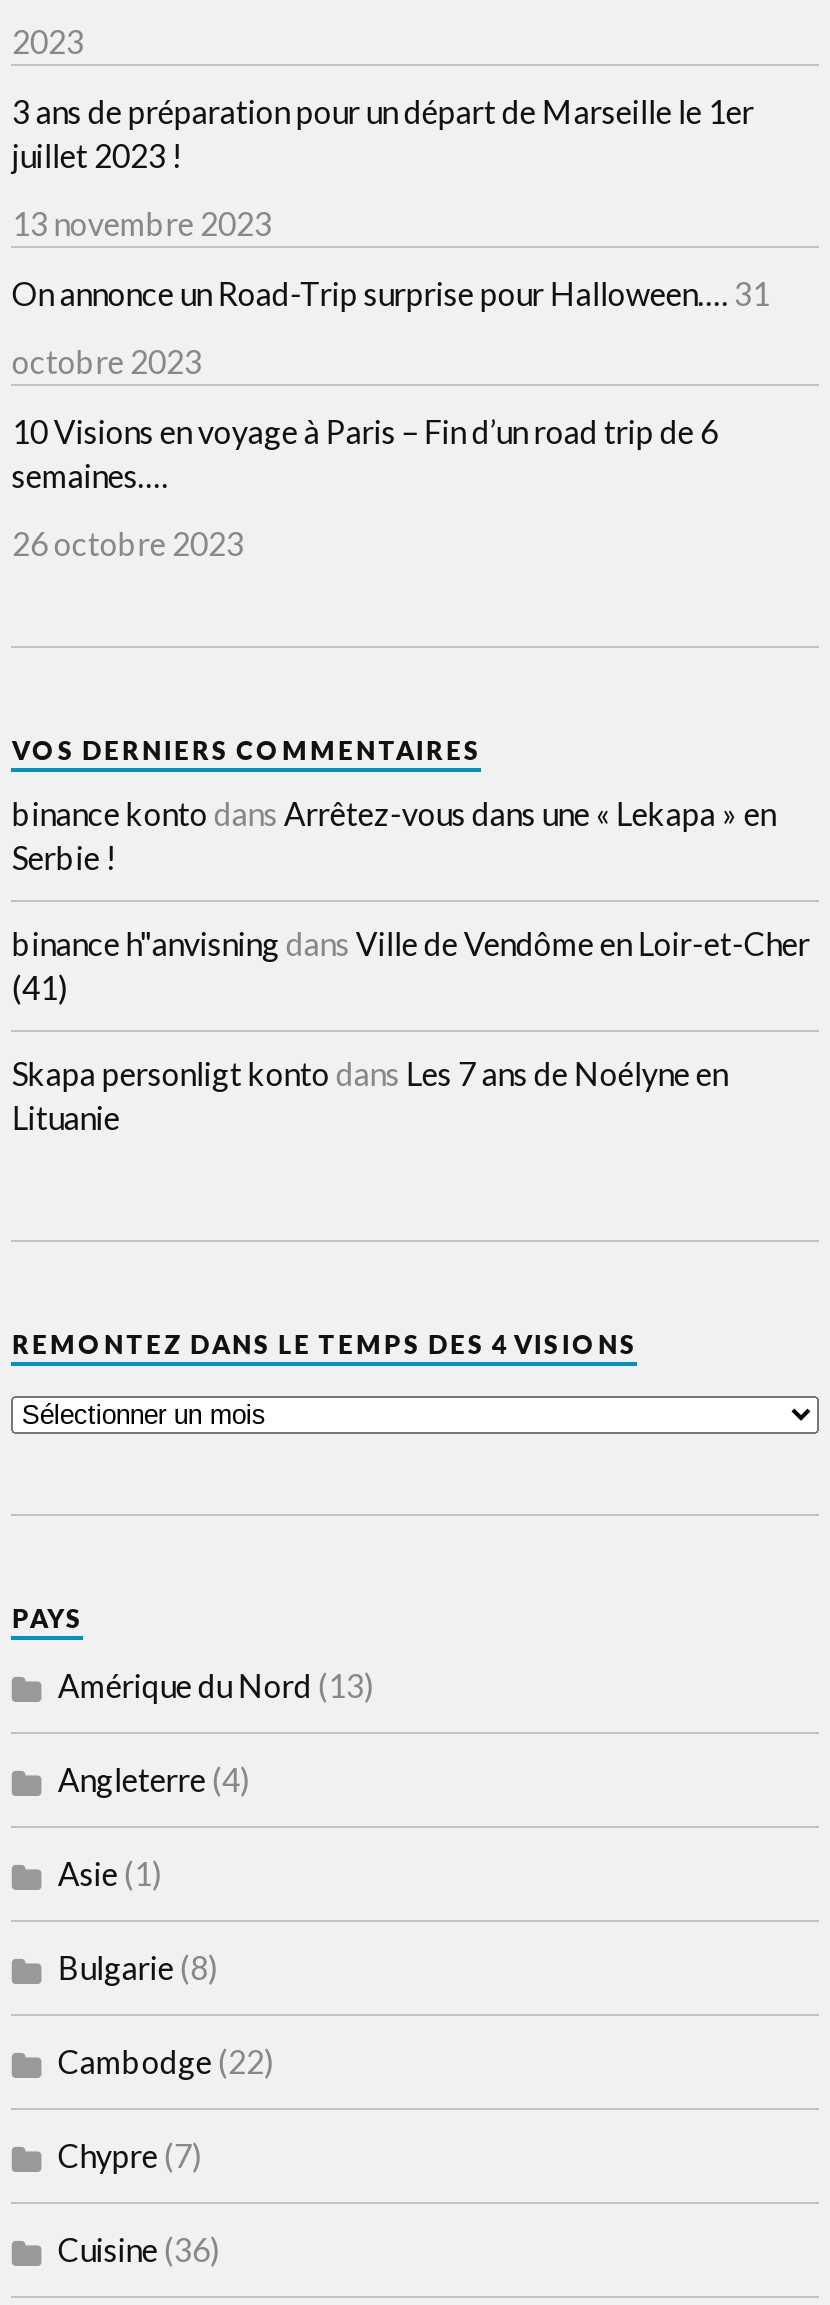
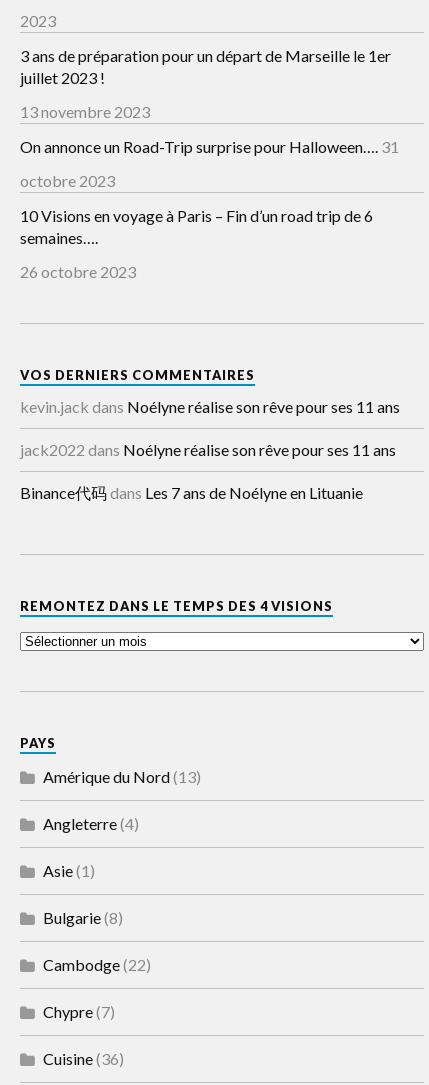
[12,793,776,875] binance konto dans Arrêtez-vous dans une « Lekapa » en | Serbie ! -> [20,396,400,415] kevin.jack dans Noélyne réalise son rêve pour ses 11 ans
[12,923,810,1005] binance h"anvisning dans Ville de Vendôme en Loir-et-Cher | (41) -> [20,439,396,458] jack2022 dans Noélyne réalise son rêve pour ses 11 ans
[12,1053,728,1135] Skapa personligt konto dans Les 7 ans de Noélyne en | Lituanie -> [20,482,363,501] Binance代码dans Les 7 ans de Noélyne en Lituanie

